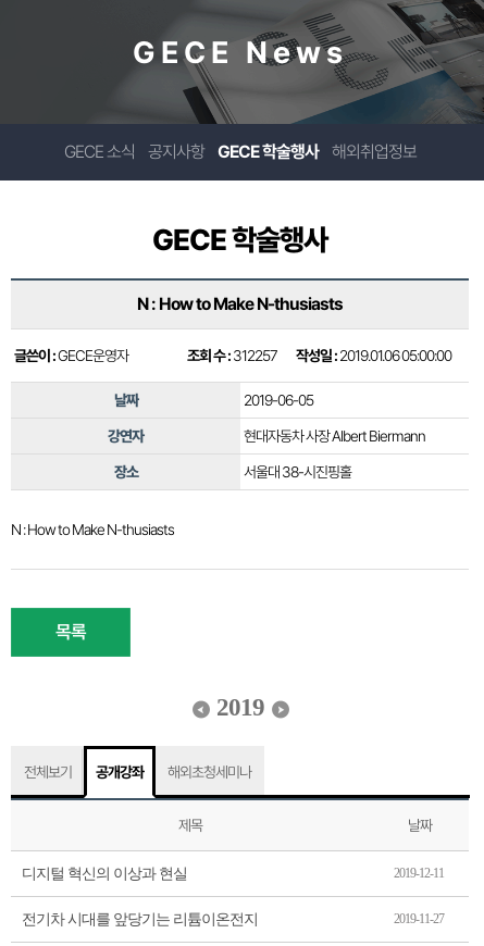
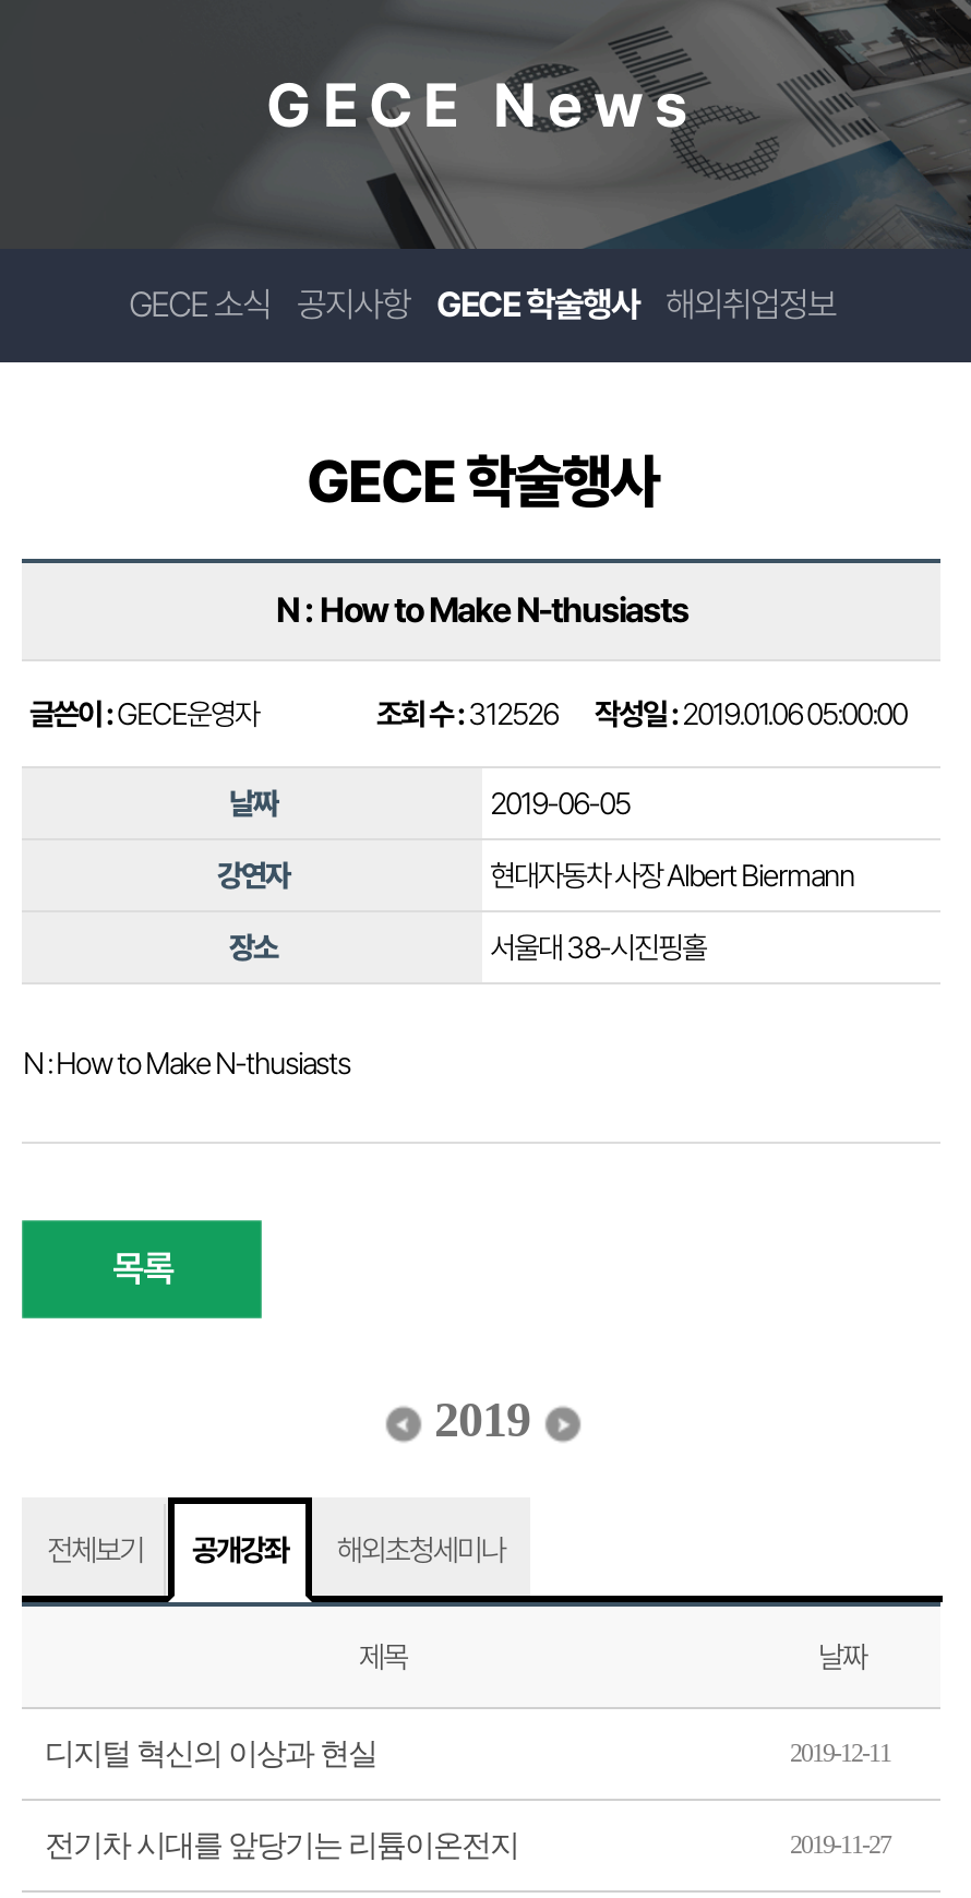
[188,347,452,364] 조회 수 : 312257 작성일 : 2019.01.06 05:00:00 -> [376,696,906,731] 조회 수 : 312526 작성일 : 2019.01.06 05:00:00

